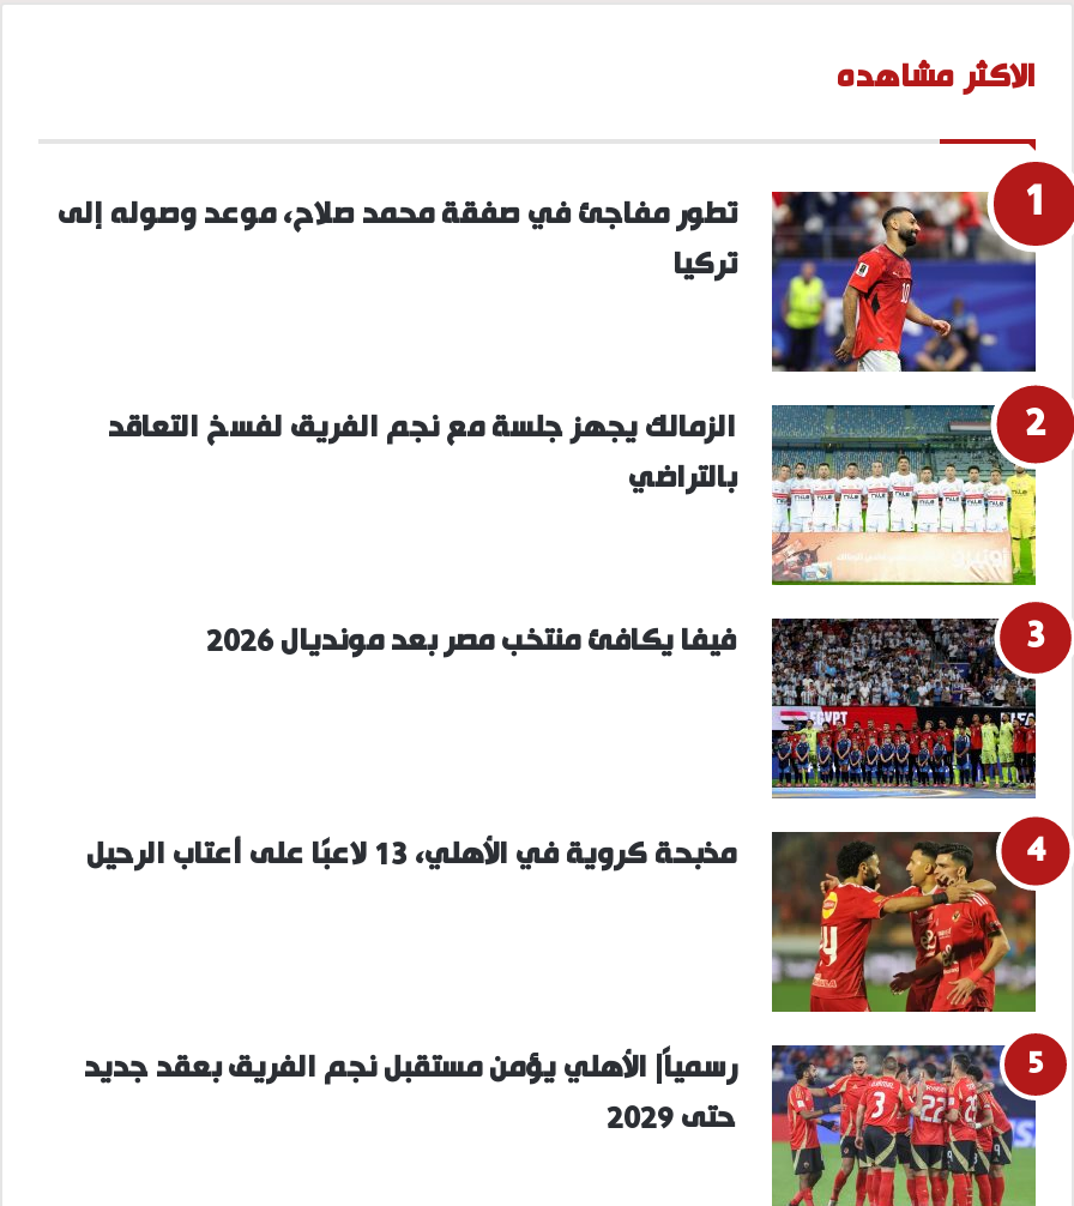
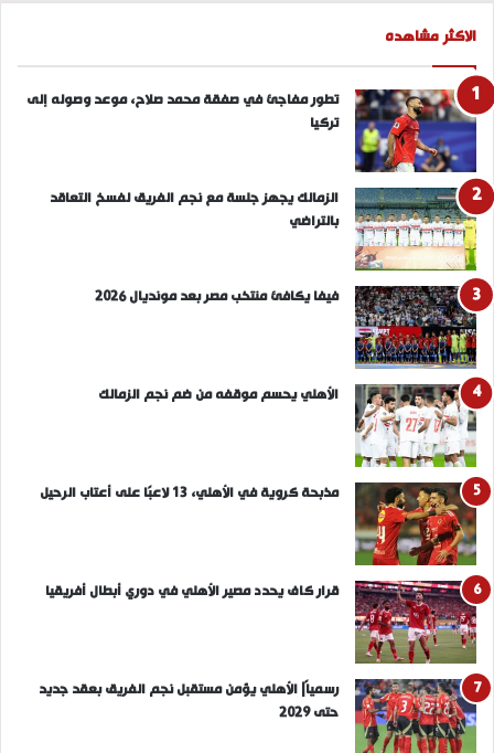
none -> [98,384,476,468] [image] | الأهلي يحسم موقفه من ضم نجم الزمالك
none -> [45,580,482,665] [image] | قرار كاف يحدد مصير الأهلي في دوري أبطال أفريقيا

